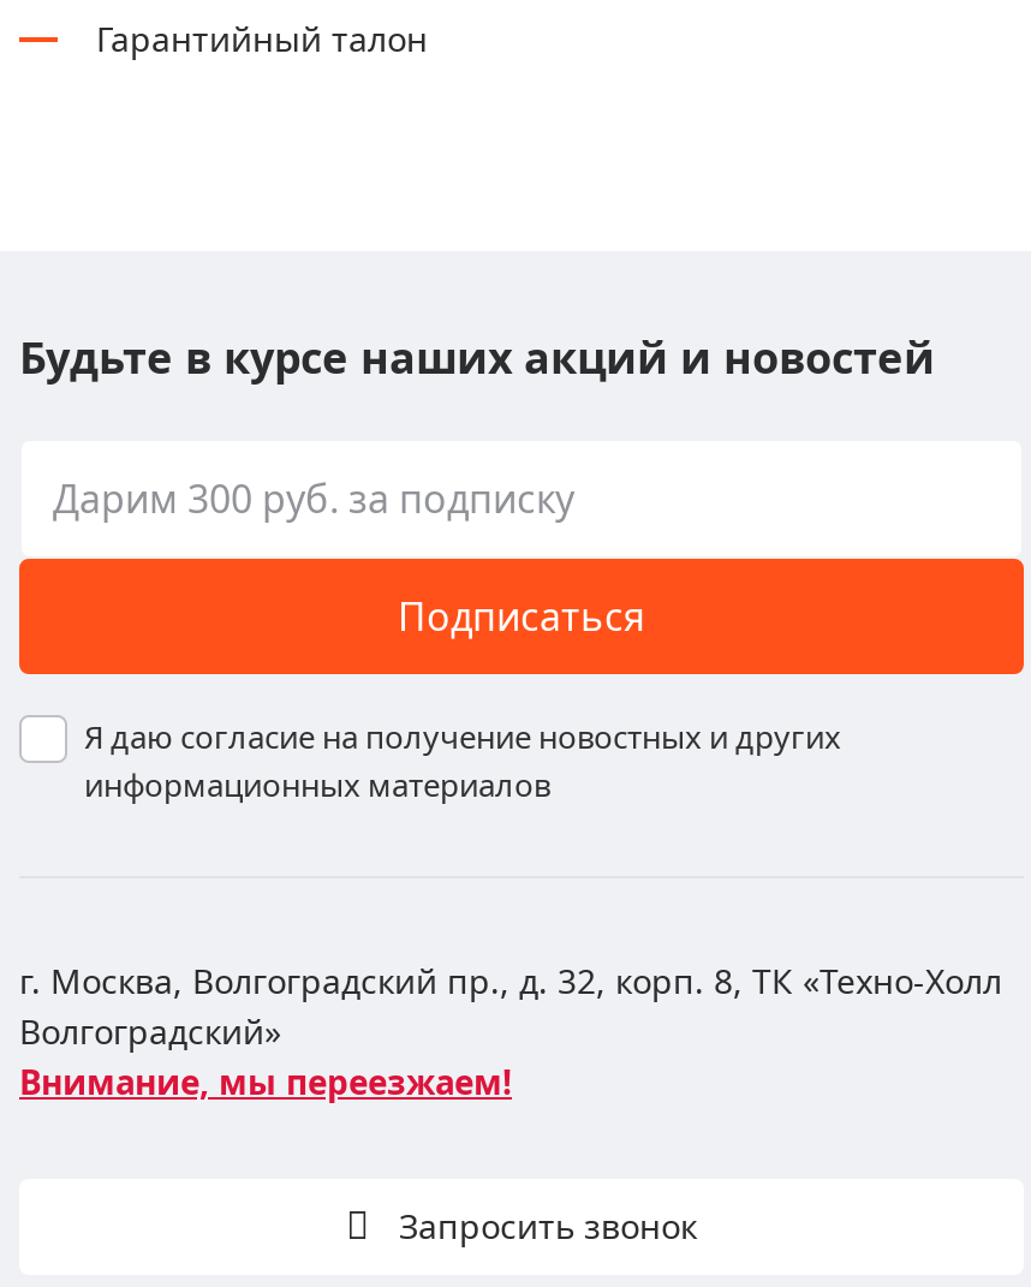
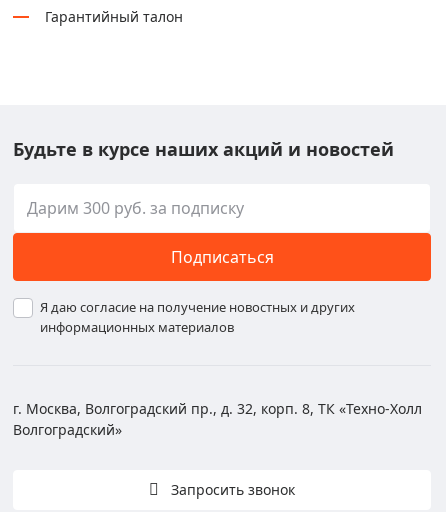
[19,1059,512,1104] Внимание, мы переезжаем! -> none

